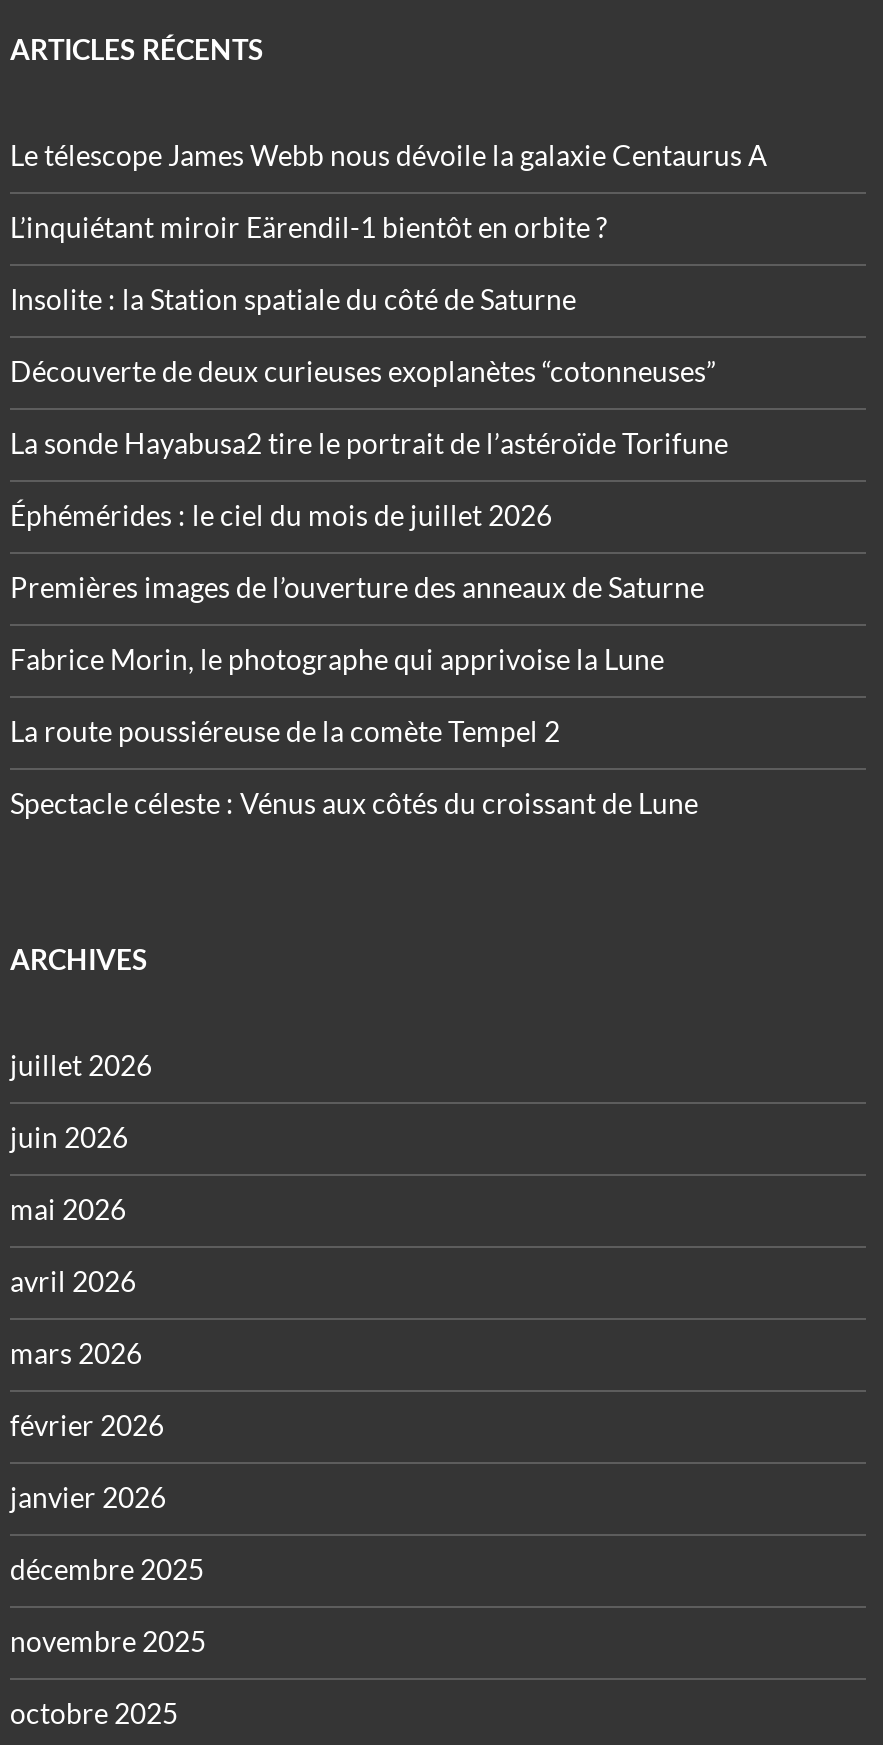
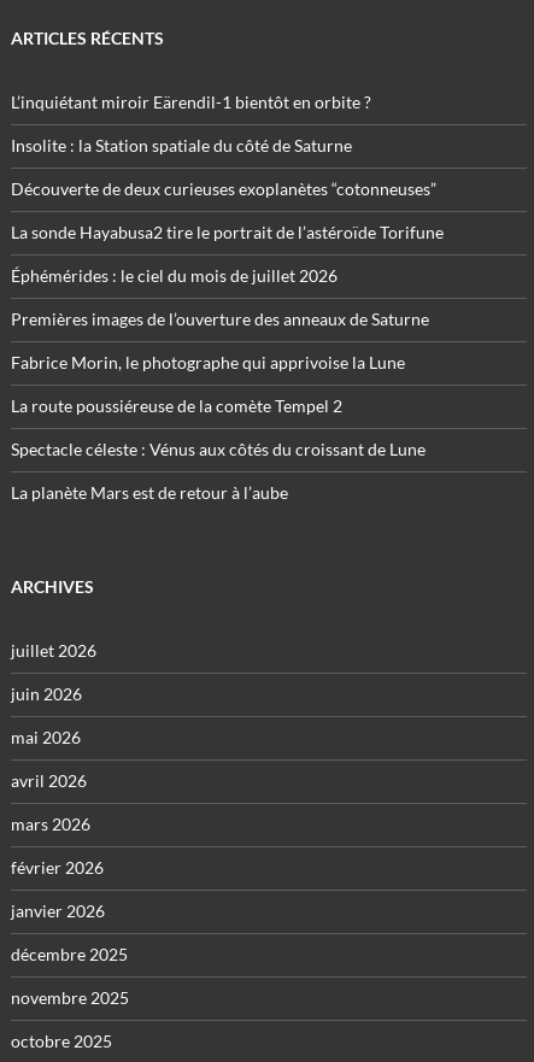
[10,138,768,172] Le télescope James Webb nous dévoile la galaxie Centaurus A -> none
moved [10,210,728,820] -> [11,91,444,459]: L’inquiétant miroir Eärendil-1 bientôt en orbite ? | Insolite : la Station spatiale du côté de Saturne | Découverte de deux curieuses exoplanètes “cotonneuses” | ... | La route poussiéreuse de la comète Tempel 2 | Spectacle céleste : Vénus aux côtés du croissant de Lune
none -> [11,482,288,502] La planète Mars est de retour à l’aube

